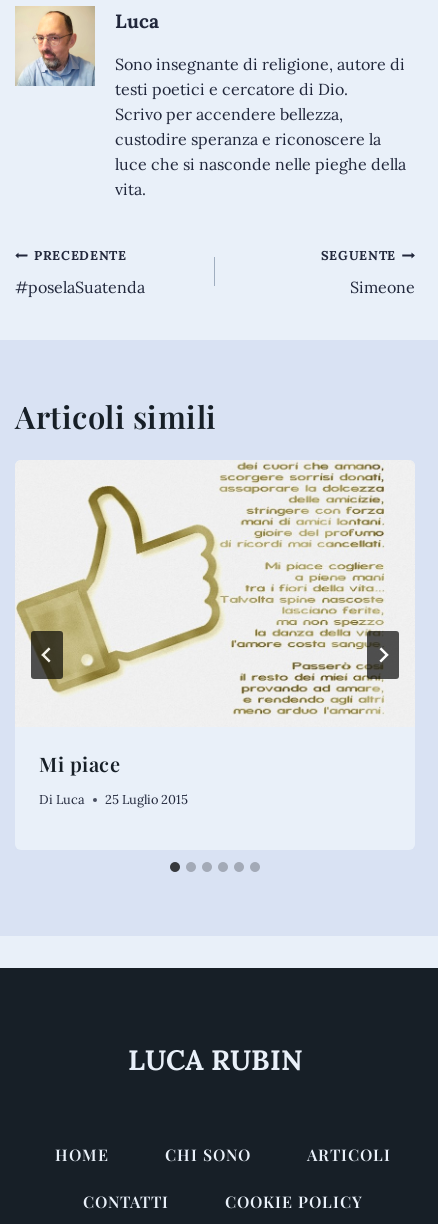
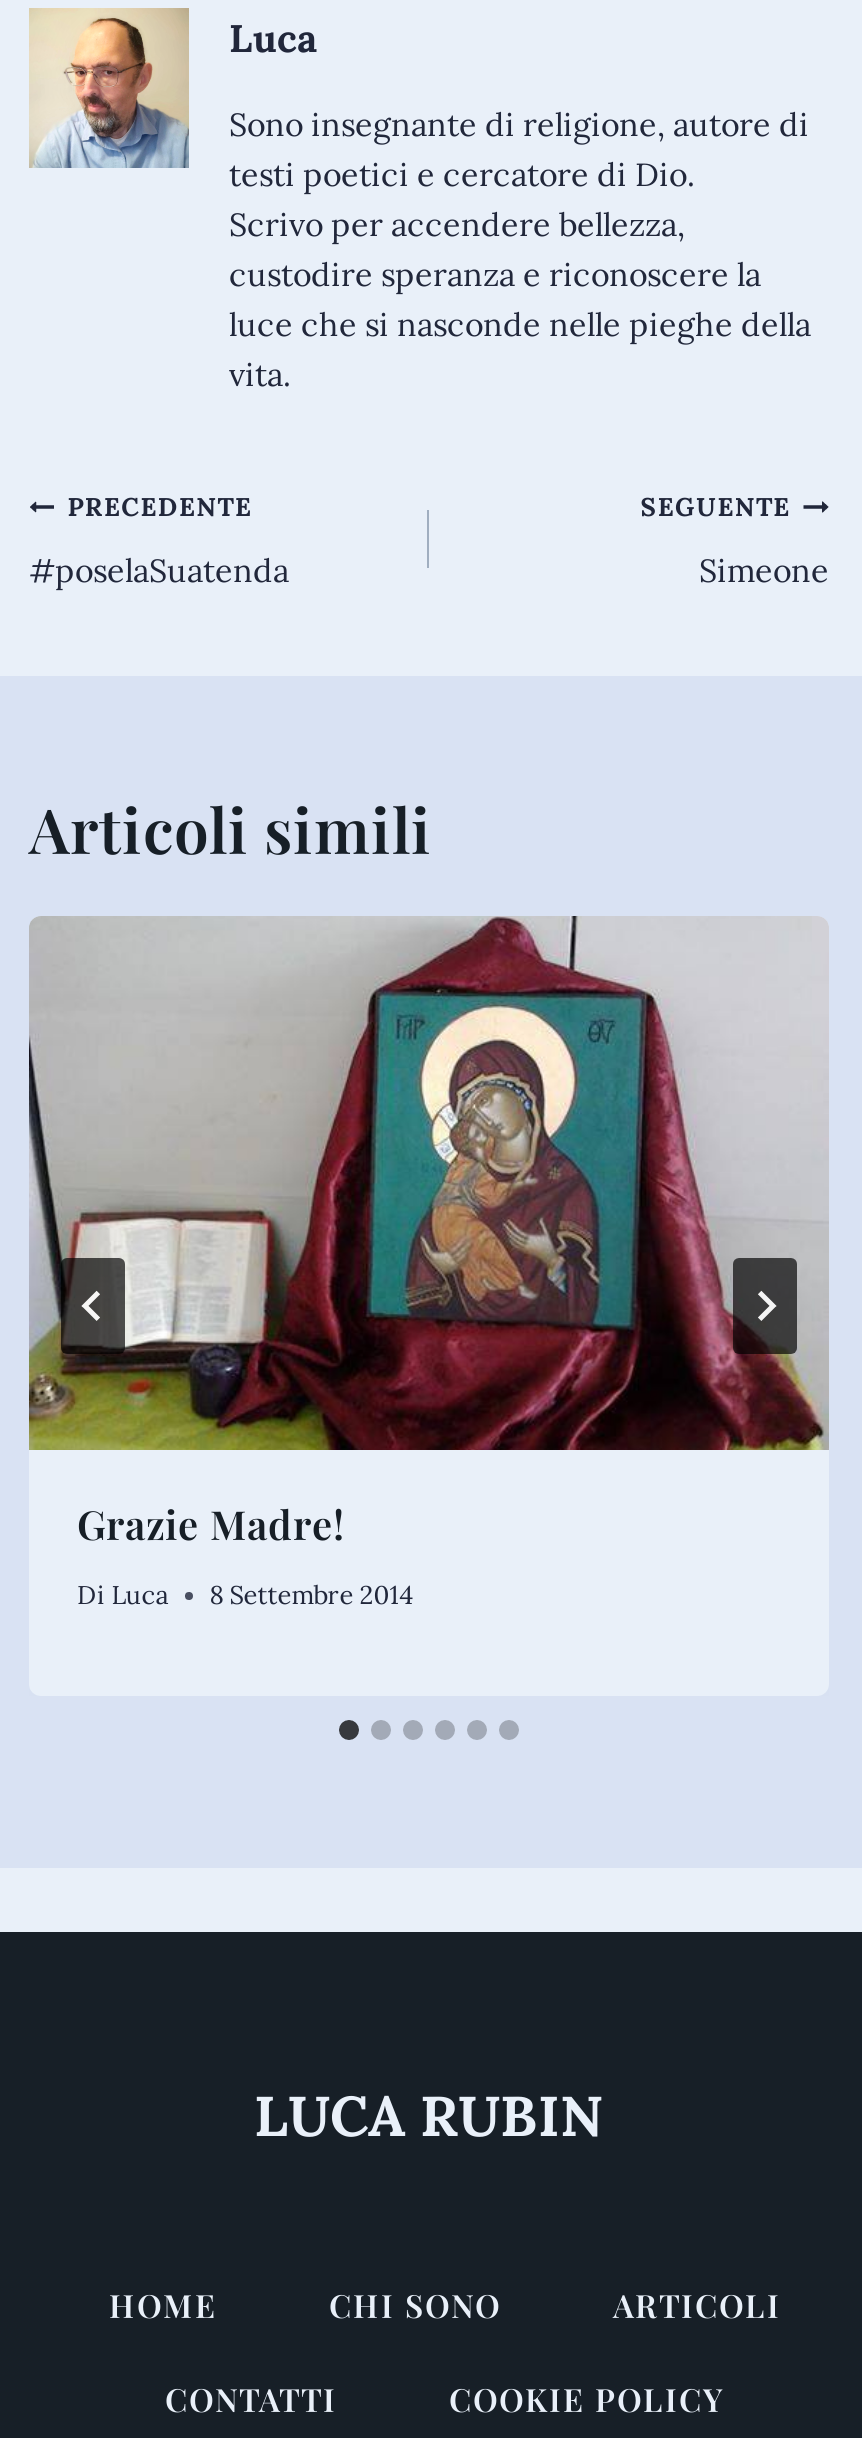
[15,460,415,777] [image] | Mi piace -> [27,914,829,1550] [image] | Grazie Madre!
[39,791,188,808] Di Luca 25 Luglio 2015 -> [77,1577,413,1611] Di Luca 8 Settembre 2014

